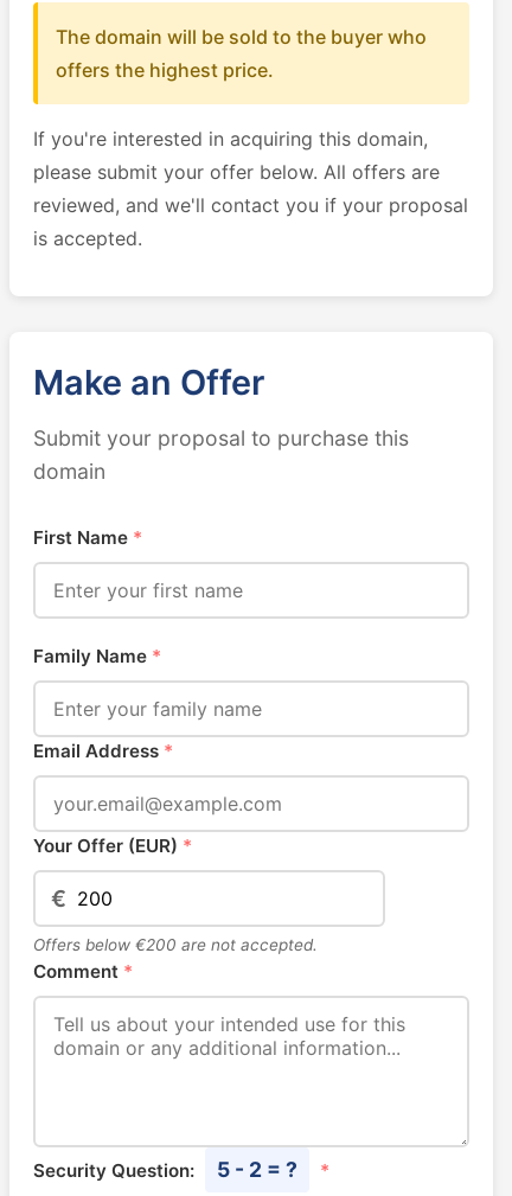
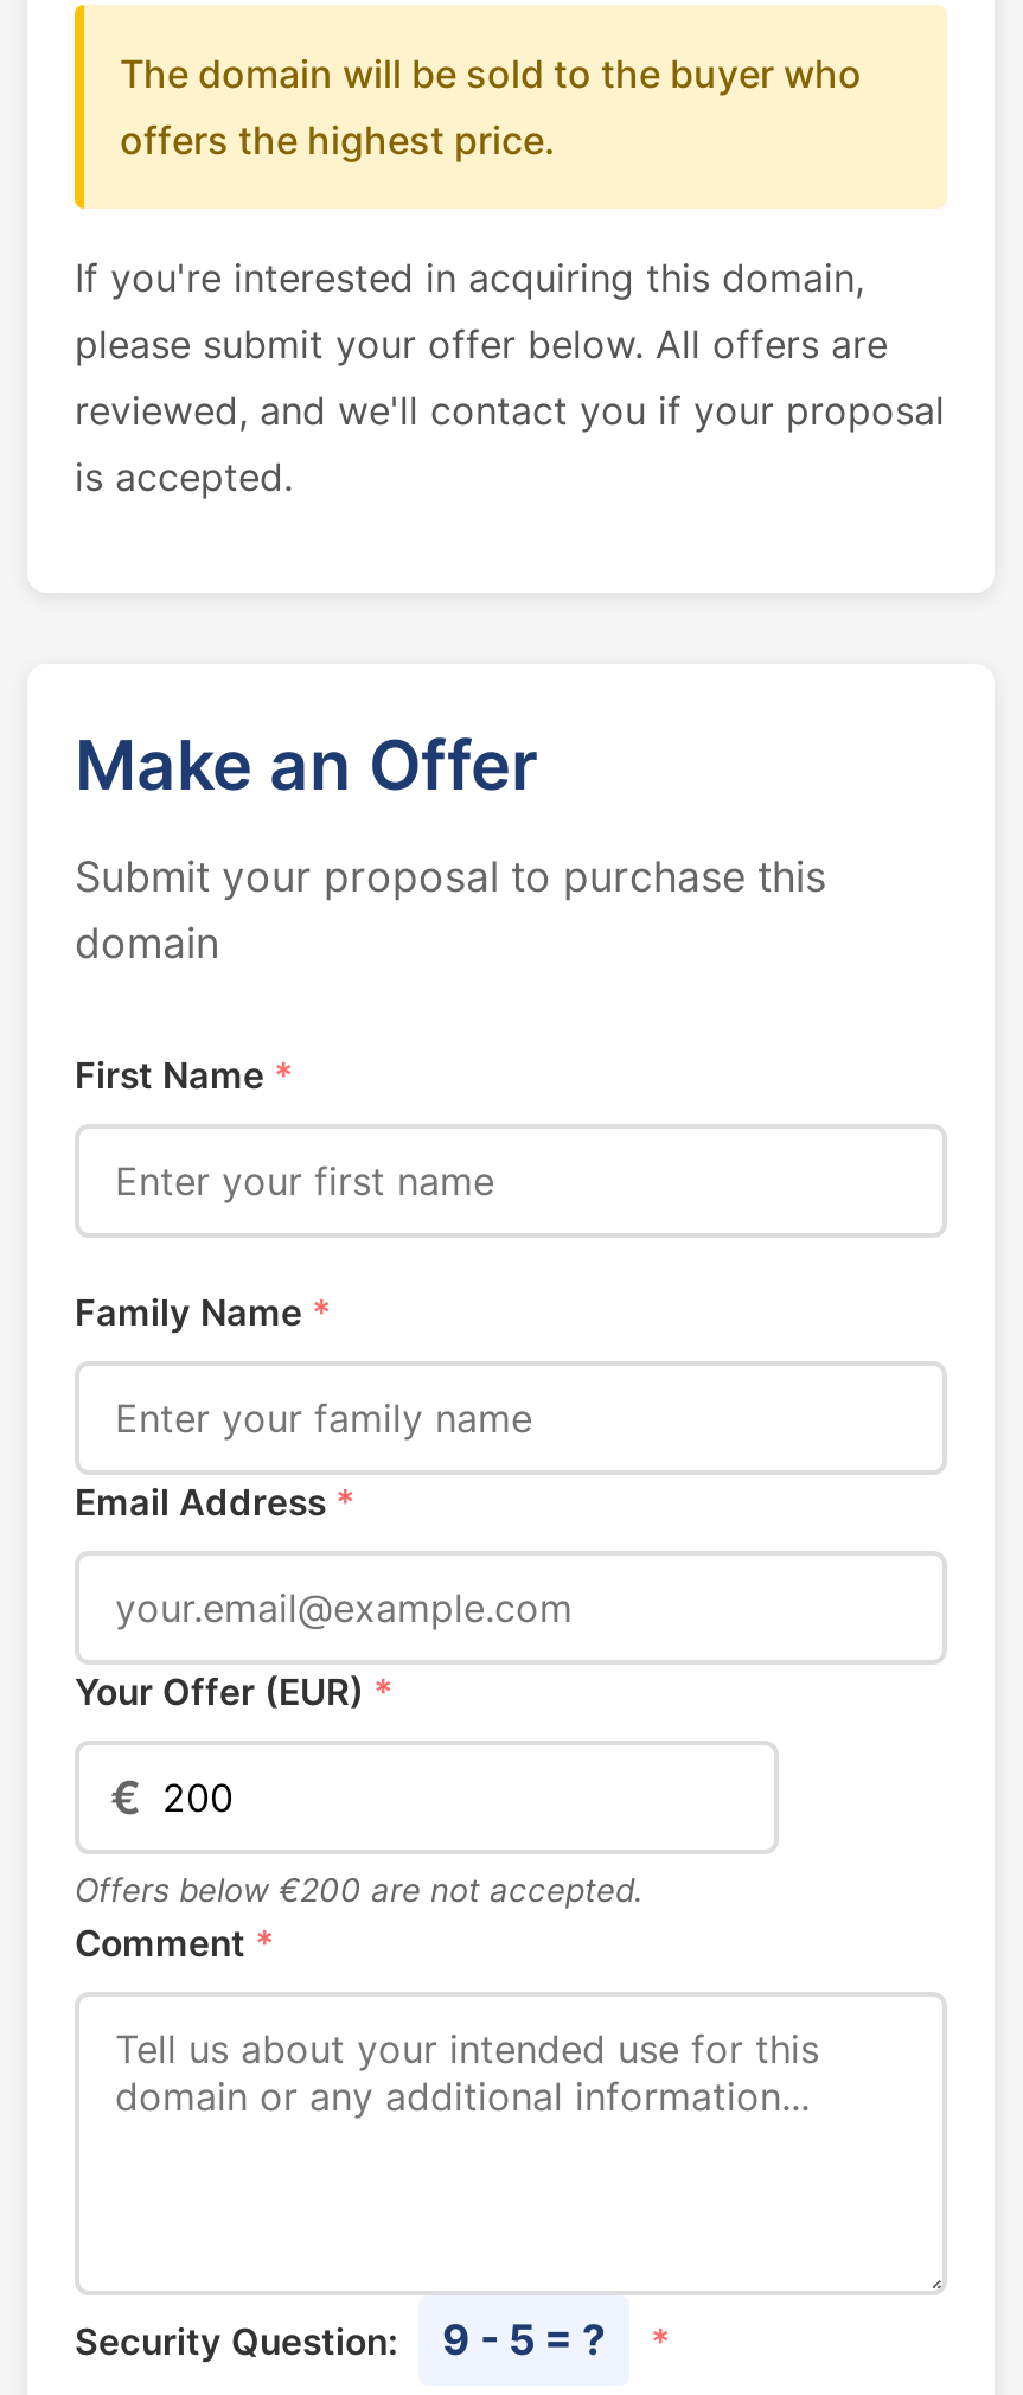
[217,1157,297,1182] 5 - 2 = ? -> [442,2314,606,2364] 9 - 5 = ?

